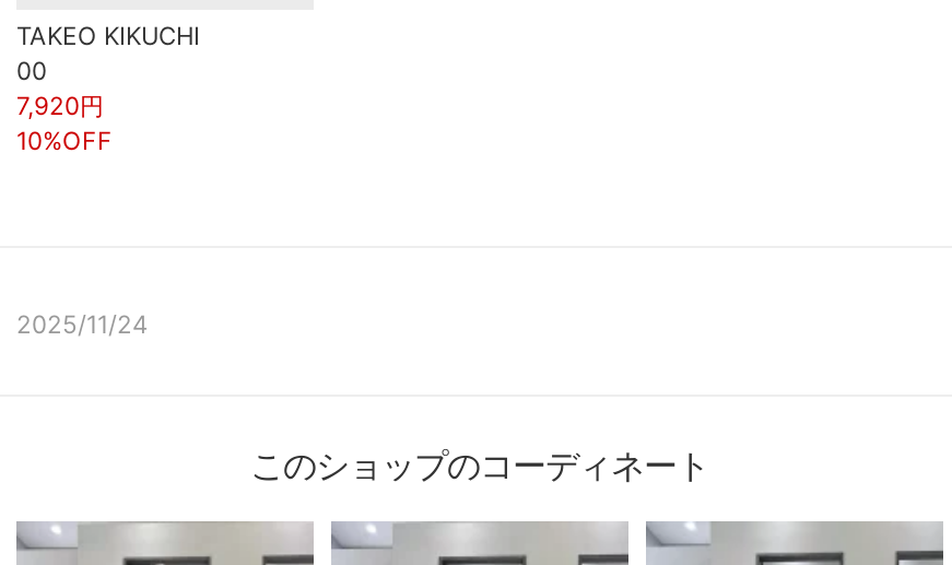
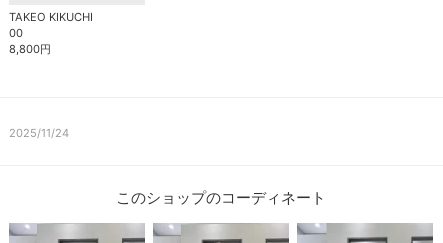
[16,90,113,155] 7,920円 | 10%OFF -> [9,42,51,56] 8,800円

